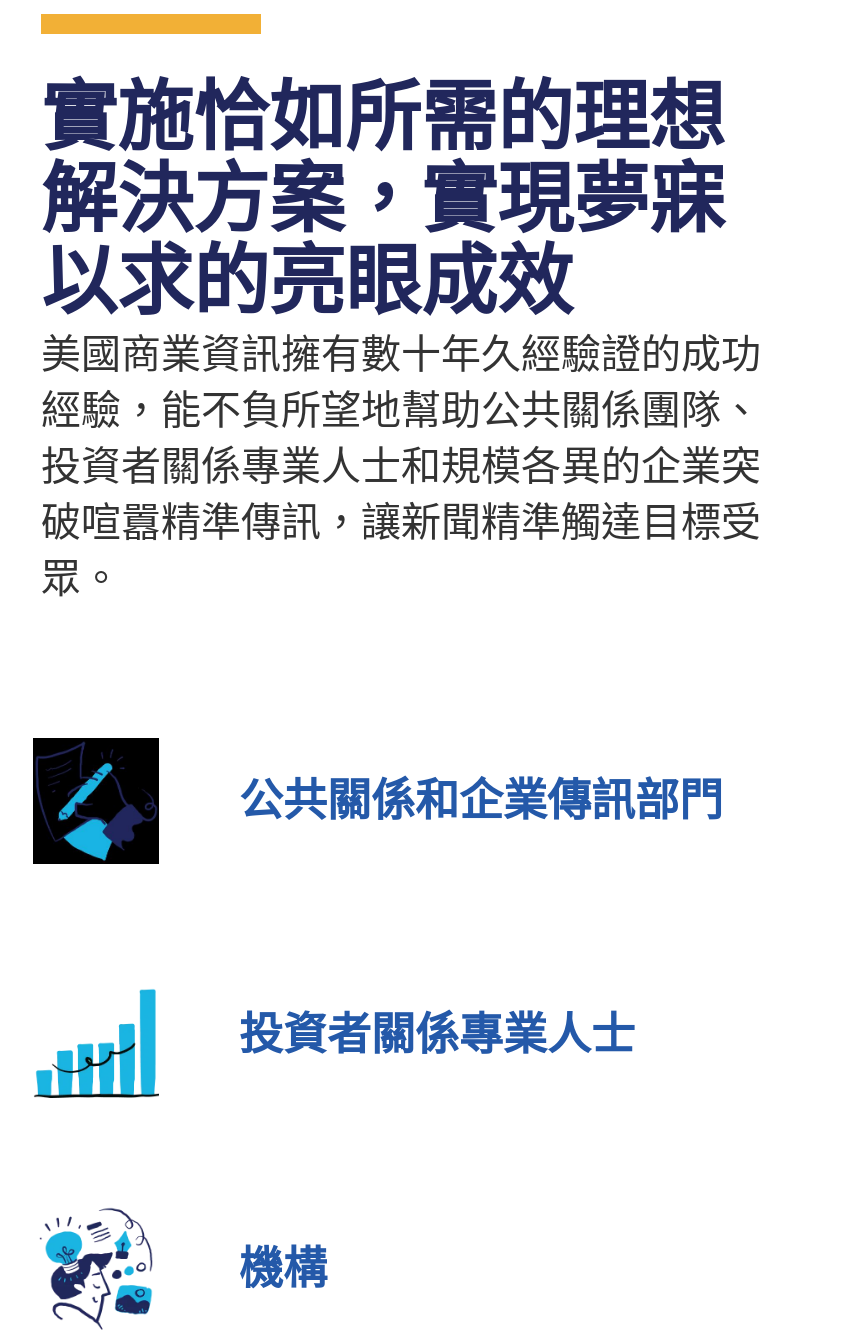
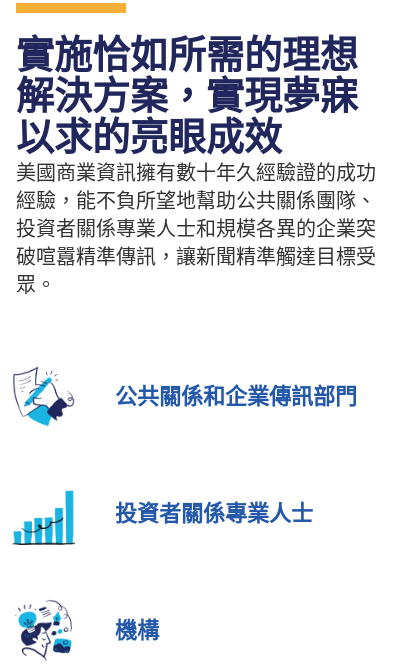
[31,736,161,866] [image] -> [12,365,75,428] [image]

